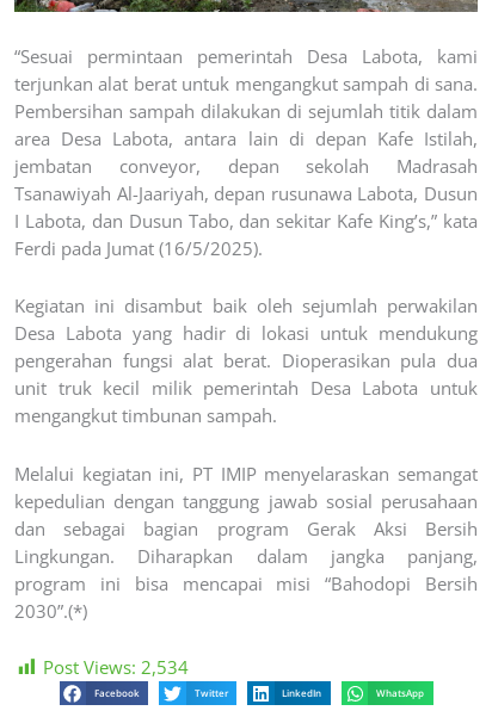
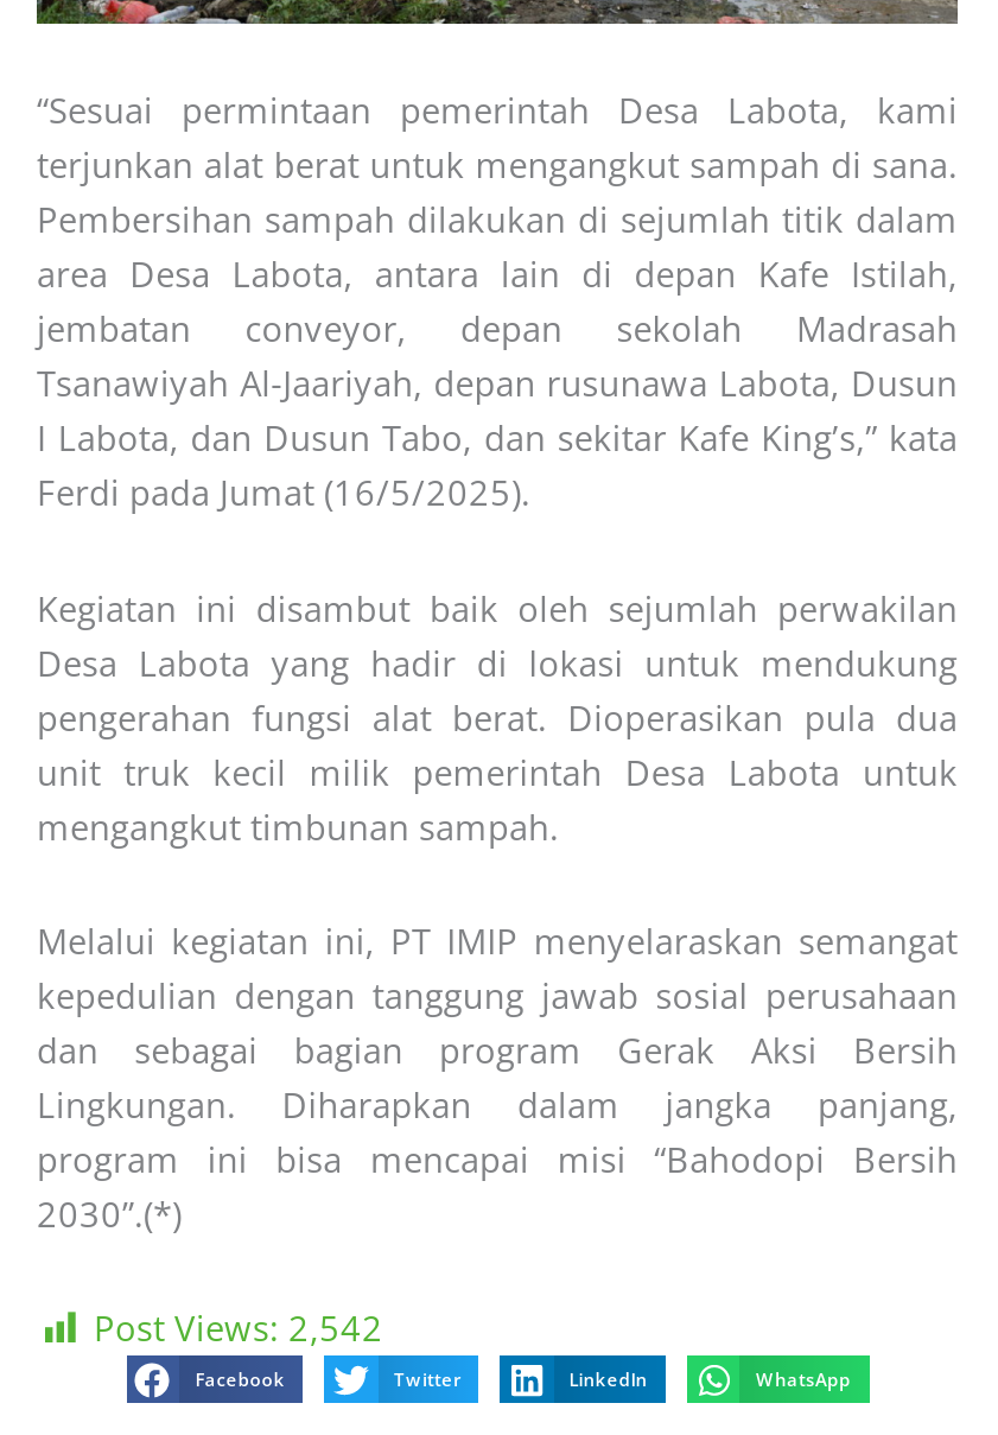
[43,655,189,679] Post Views: 2,534 -> [94,1304,383,1351] Post Views: 2,542

